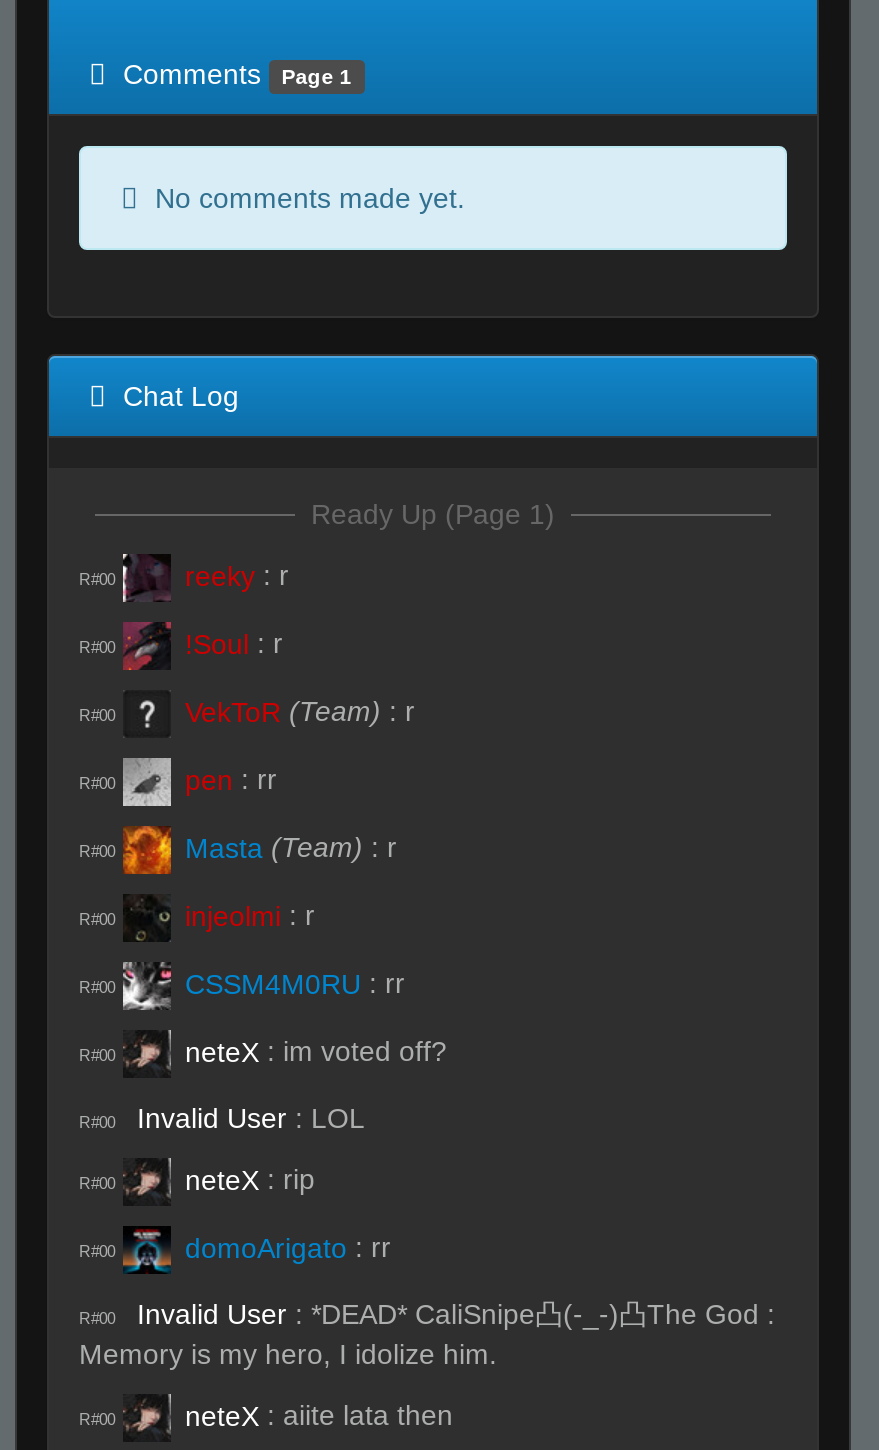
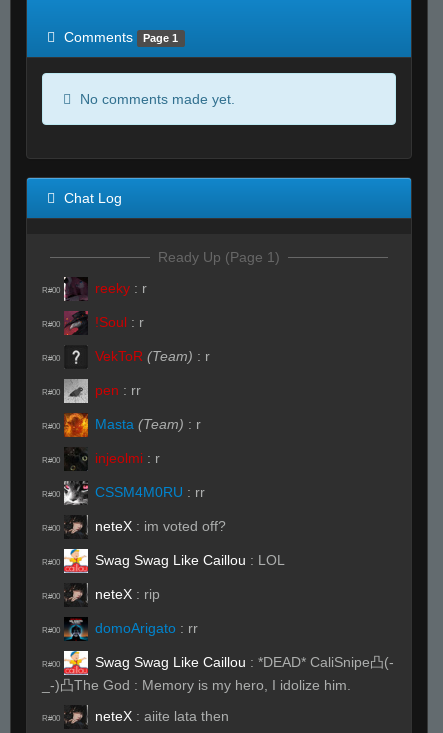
[137,1102,365,1134] Invalid User : LOL -> [95,552,285,568] Swag Swag Like Caillou : LOL
[79,1298,775,1370] Invalid User : *DEAD* CaliSnipe凸(-_-)凸The God : | Memory is my hero, I idolize him. -> [42,654,394,693] Swag Swag Like Caillou : *DEAD* CaliSnipe凸(- | _-)凸The God : Memory is my hero, I idolize him.

